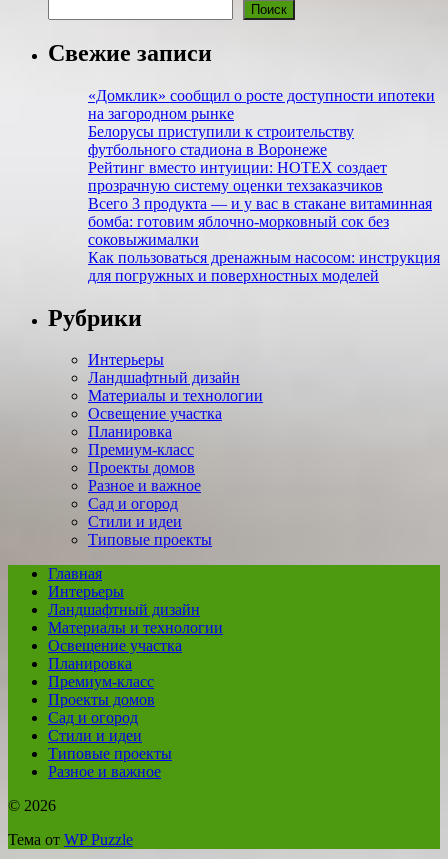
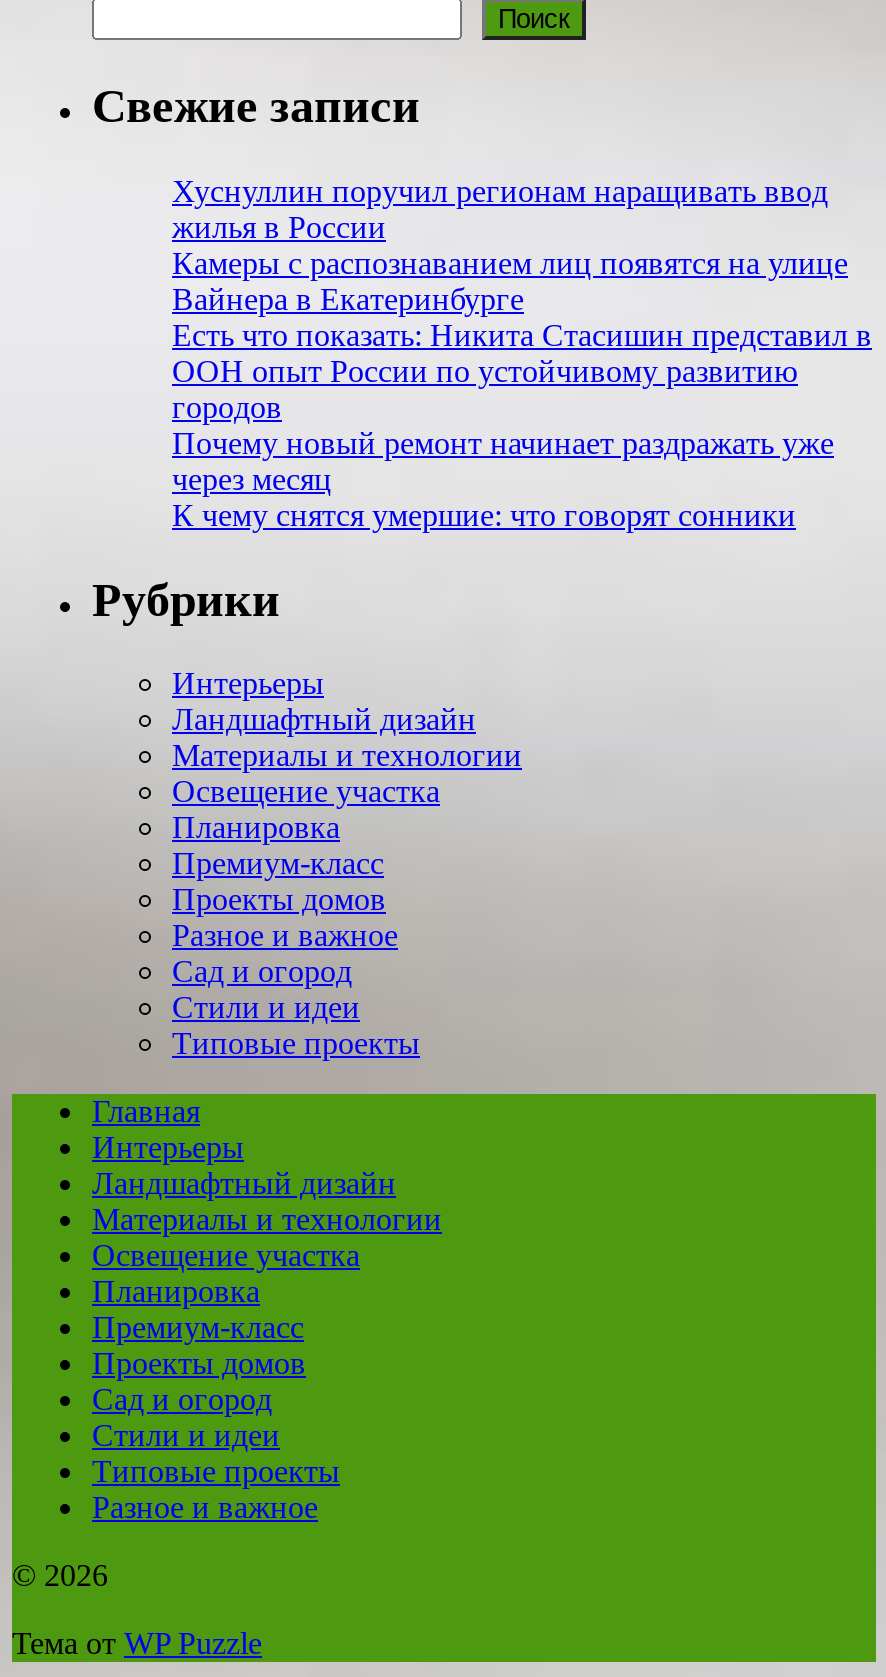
[88,87,440,284] «Домклик» сообщил о росте доступности ипотеки | на загородном рынке | Белорусы приступили к строительству | футбольного стадиона в Воронеже | Рейтинг вместо интуиции: НОТЕХ создает | прозрачную систему оценки техзаказчиков | Всего 3 продукта — и у вас в стакане витаминная | бомба: готовим яблочно-морковный сок без | соковыжималки | Как пользоваться дренажным насосом: инструкция | для погружных и поверхностных моделей -> [172,173,872,531] Хуснуллин поручил регионам наращивать ввод | жилья в России | Камеры с распознаванием лиц появятся на улице | Вайнера в Екатеринбурге | Есть что показать: Никита Стасишин представил в | ООН опыт России по устойчивому развитию | городов | Почему новый ремонт начинает раздражать уже | через месяц | К чему снятся умершие: что говорят сонники

